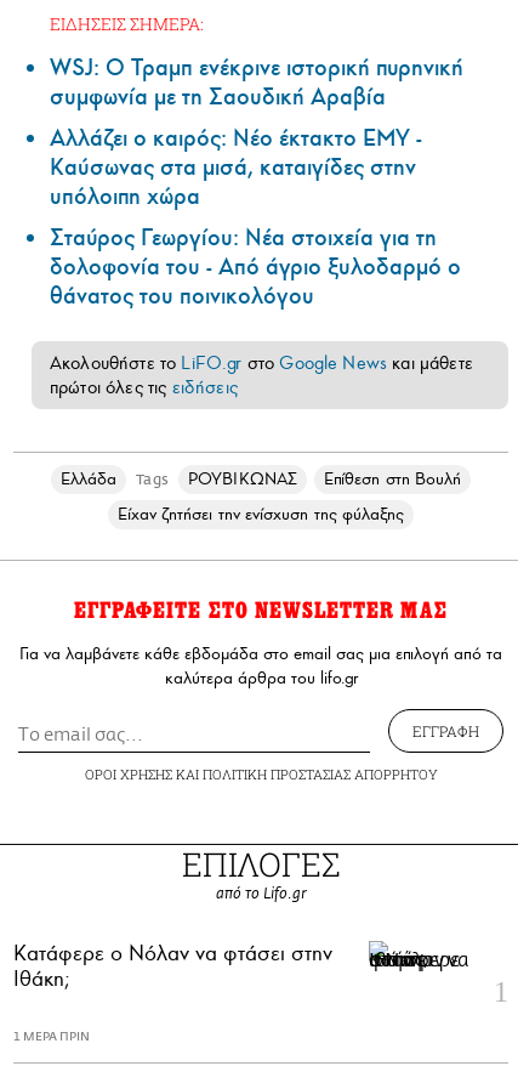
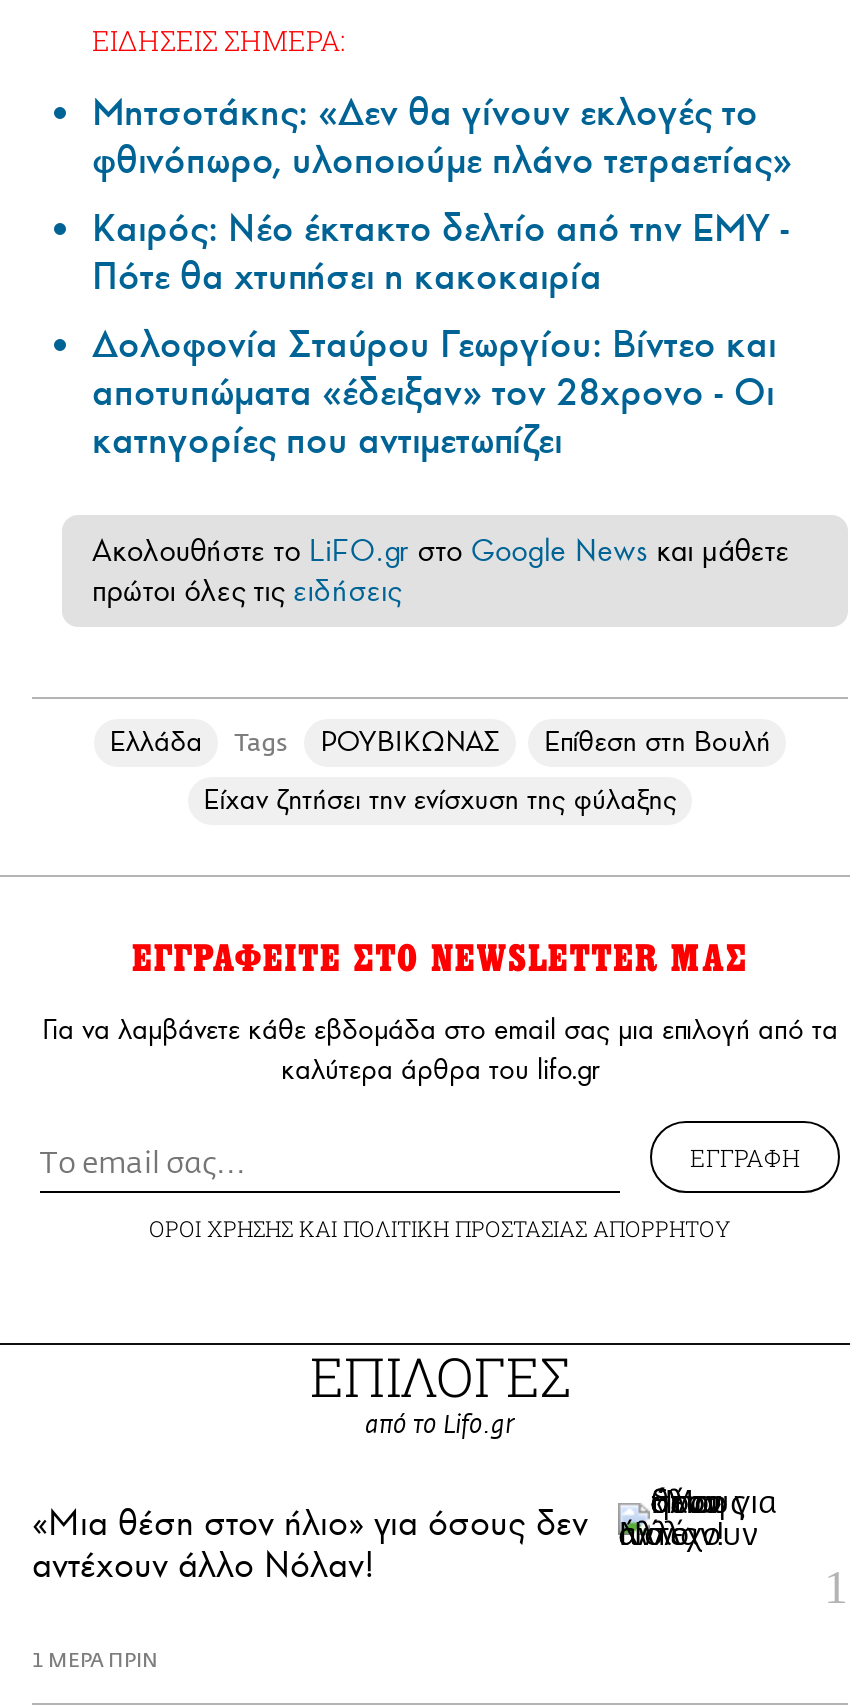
[50,53,463,310] WSJ: Ο Τραμπ ενέκρινε ιστορική πυρηνική | συμφωνία με τη Σαουδική Αραβία | Αλλάζει ο καιρός: Νέο έκτακτο ΕΜΥ - | Καύσωνας στα μισά, καταιγίδες στην | υπόλοιπη χώρα | Σταύρος Γεωργίου: Νέα στοιχεία για τη | δολοφονία του - Από άγριο ξυλοδαρμό ο | θάνατος του ποινικολόγου -> [92,88,792,464] Μητσοτάκης: «Δεν θα γίνουν εκλογές το | φθινόπωρο, υλοποιούμε πλάνο τετραετίας» | Καιρός: Νέο έκτακτο δελτίο από την ΕΜΥ - | Πότε θα χτυπήσει η κακοκαιρία | Δολοφονία Σταύρου Γεωργίου: Βίντεο και | αποτυπώματα «έδειξαν» τον 28χρονο - Οι | κατηγορίες που αντιμετωπίζει
[13,931,469,992] [image] | Κατάφερε ο Νόλαν να φτάσει στην | Ιθάκη; -> [32,1485,780,1586] [image] | «Μια θέση στον ήλιο» για όσους δεν | αντέχουν άλλο Νόλαν!

